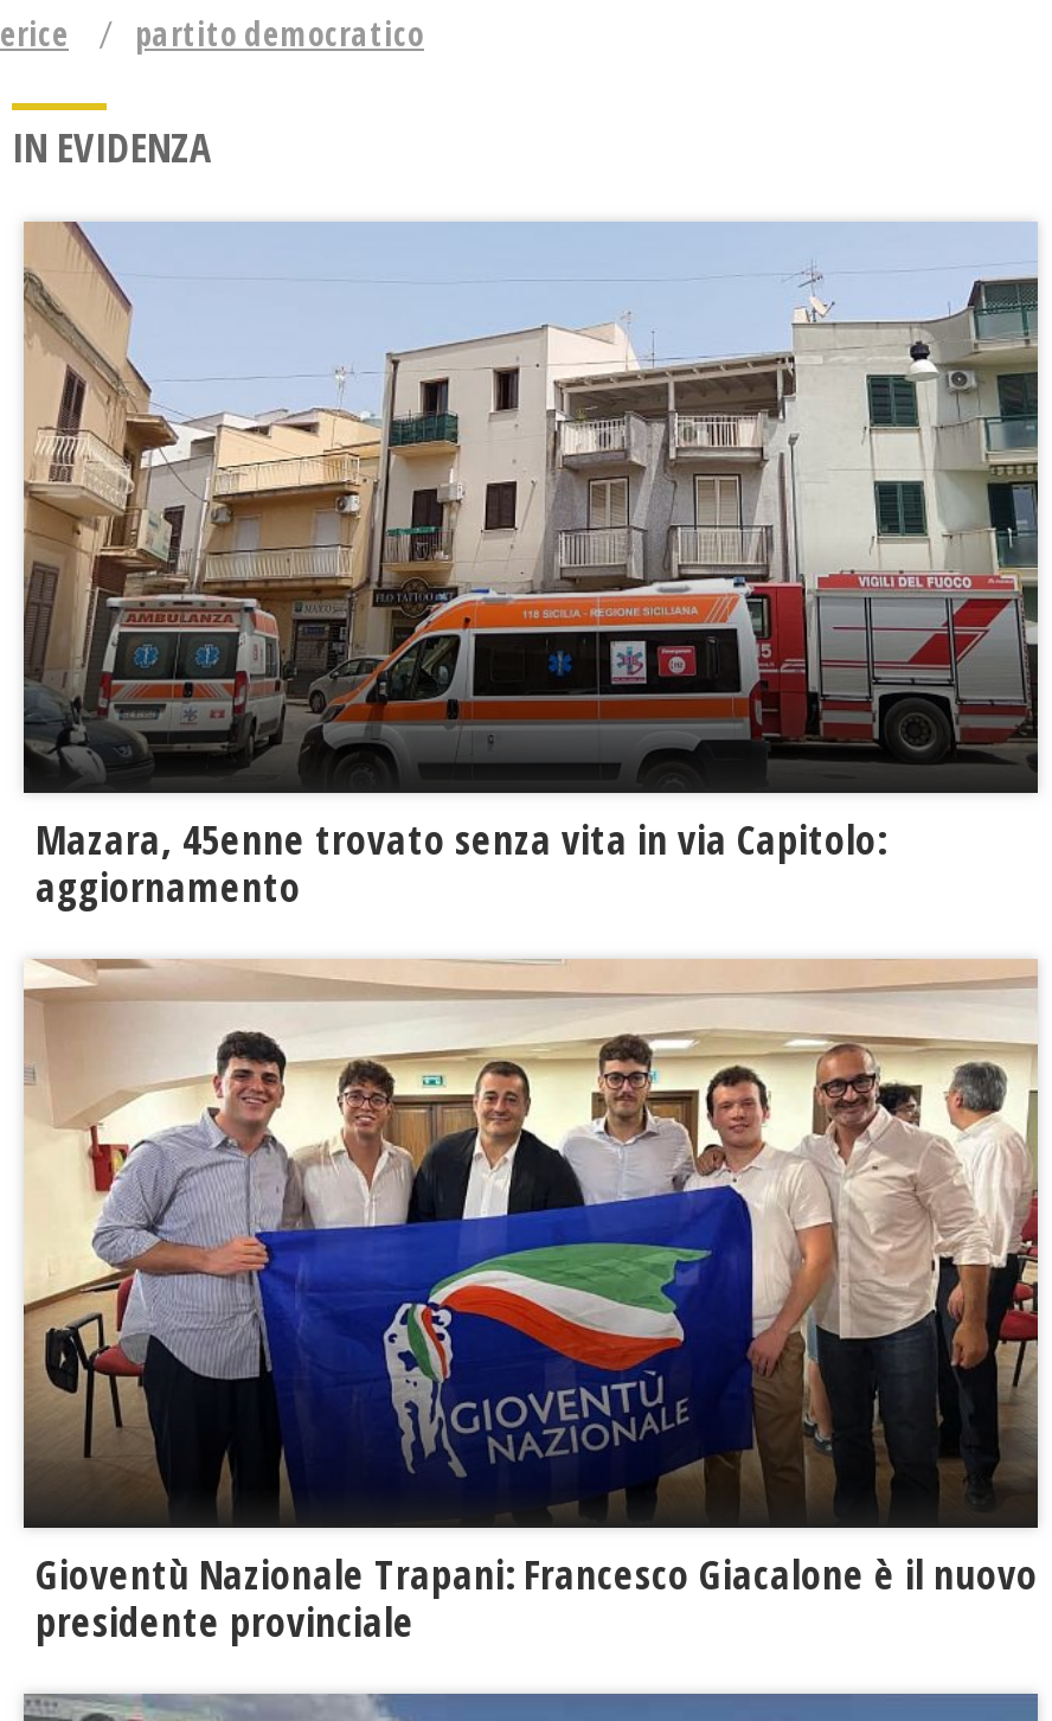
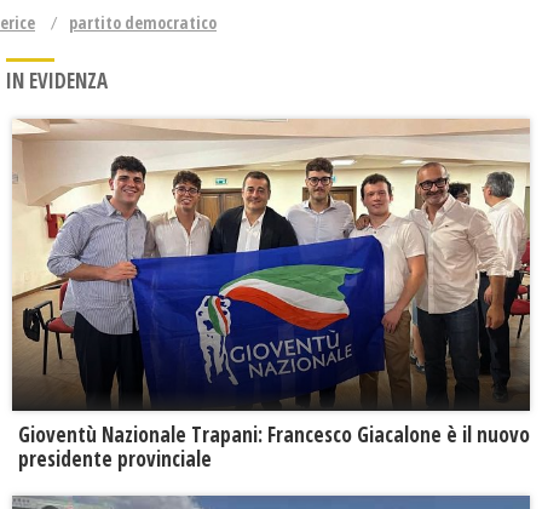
[21,222,1040,913] [image] | Mazara, 45enne trovato senza vita in via Capitolo: | aggiornamento -> none

